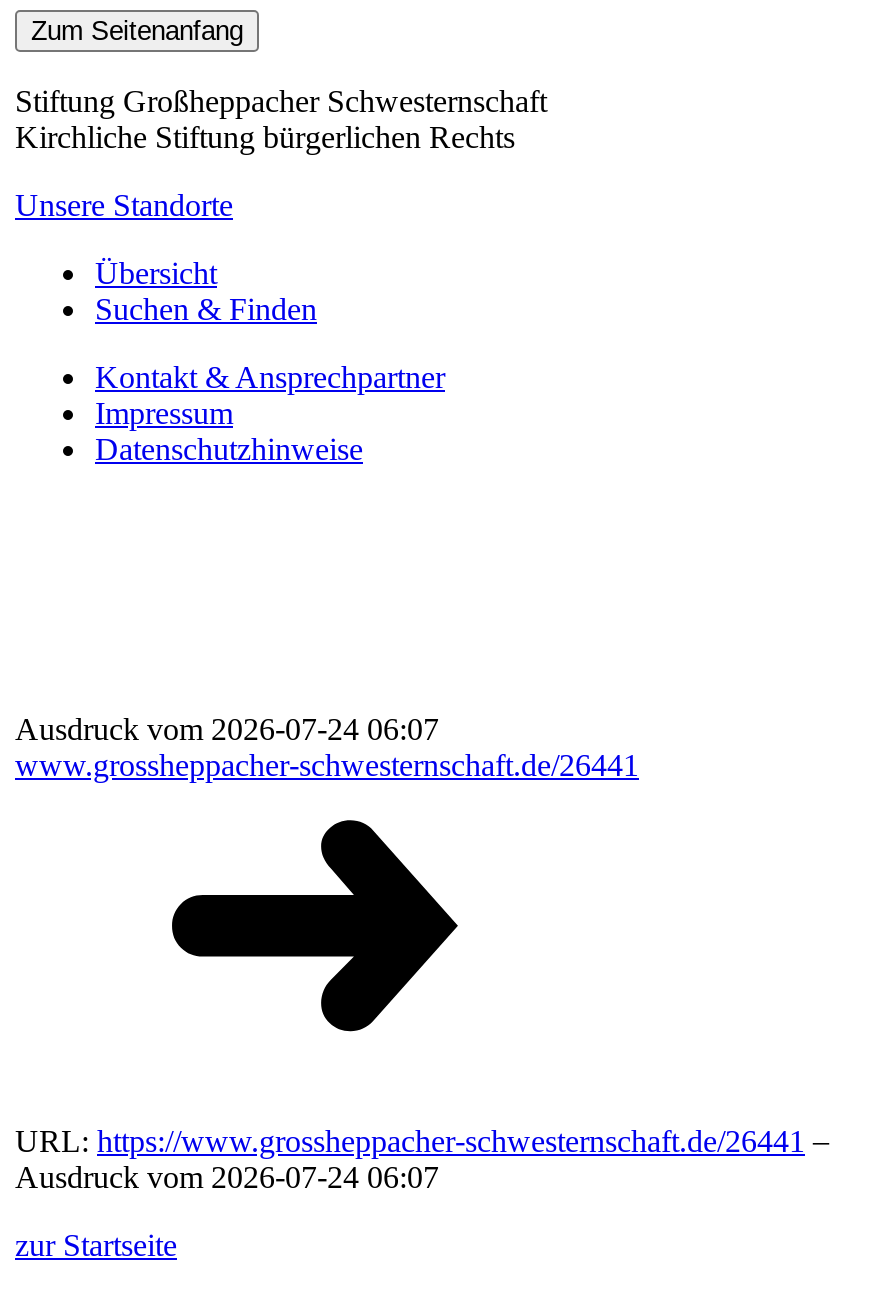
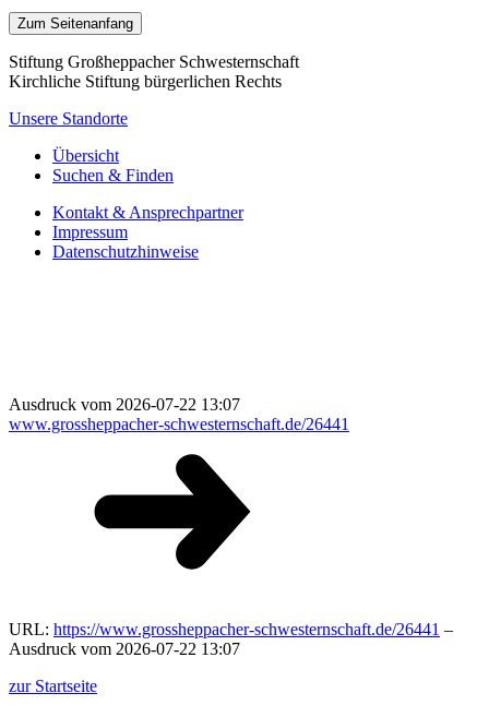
[15,711,439,745] Ausdruck vom 2026-07-24 06:07 -> [9,395,240,413] Ausdruck vom 2026-07-22 13:07
[15,1159,439,1193] Ausdruck vom 2026-07-24 06:07 -> [9,639,240,658] Ausdruck vom 2026-07-22 13:07

